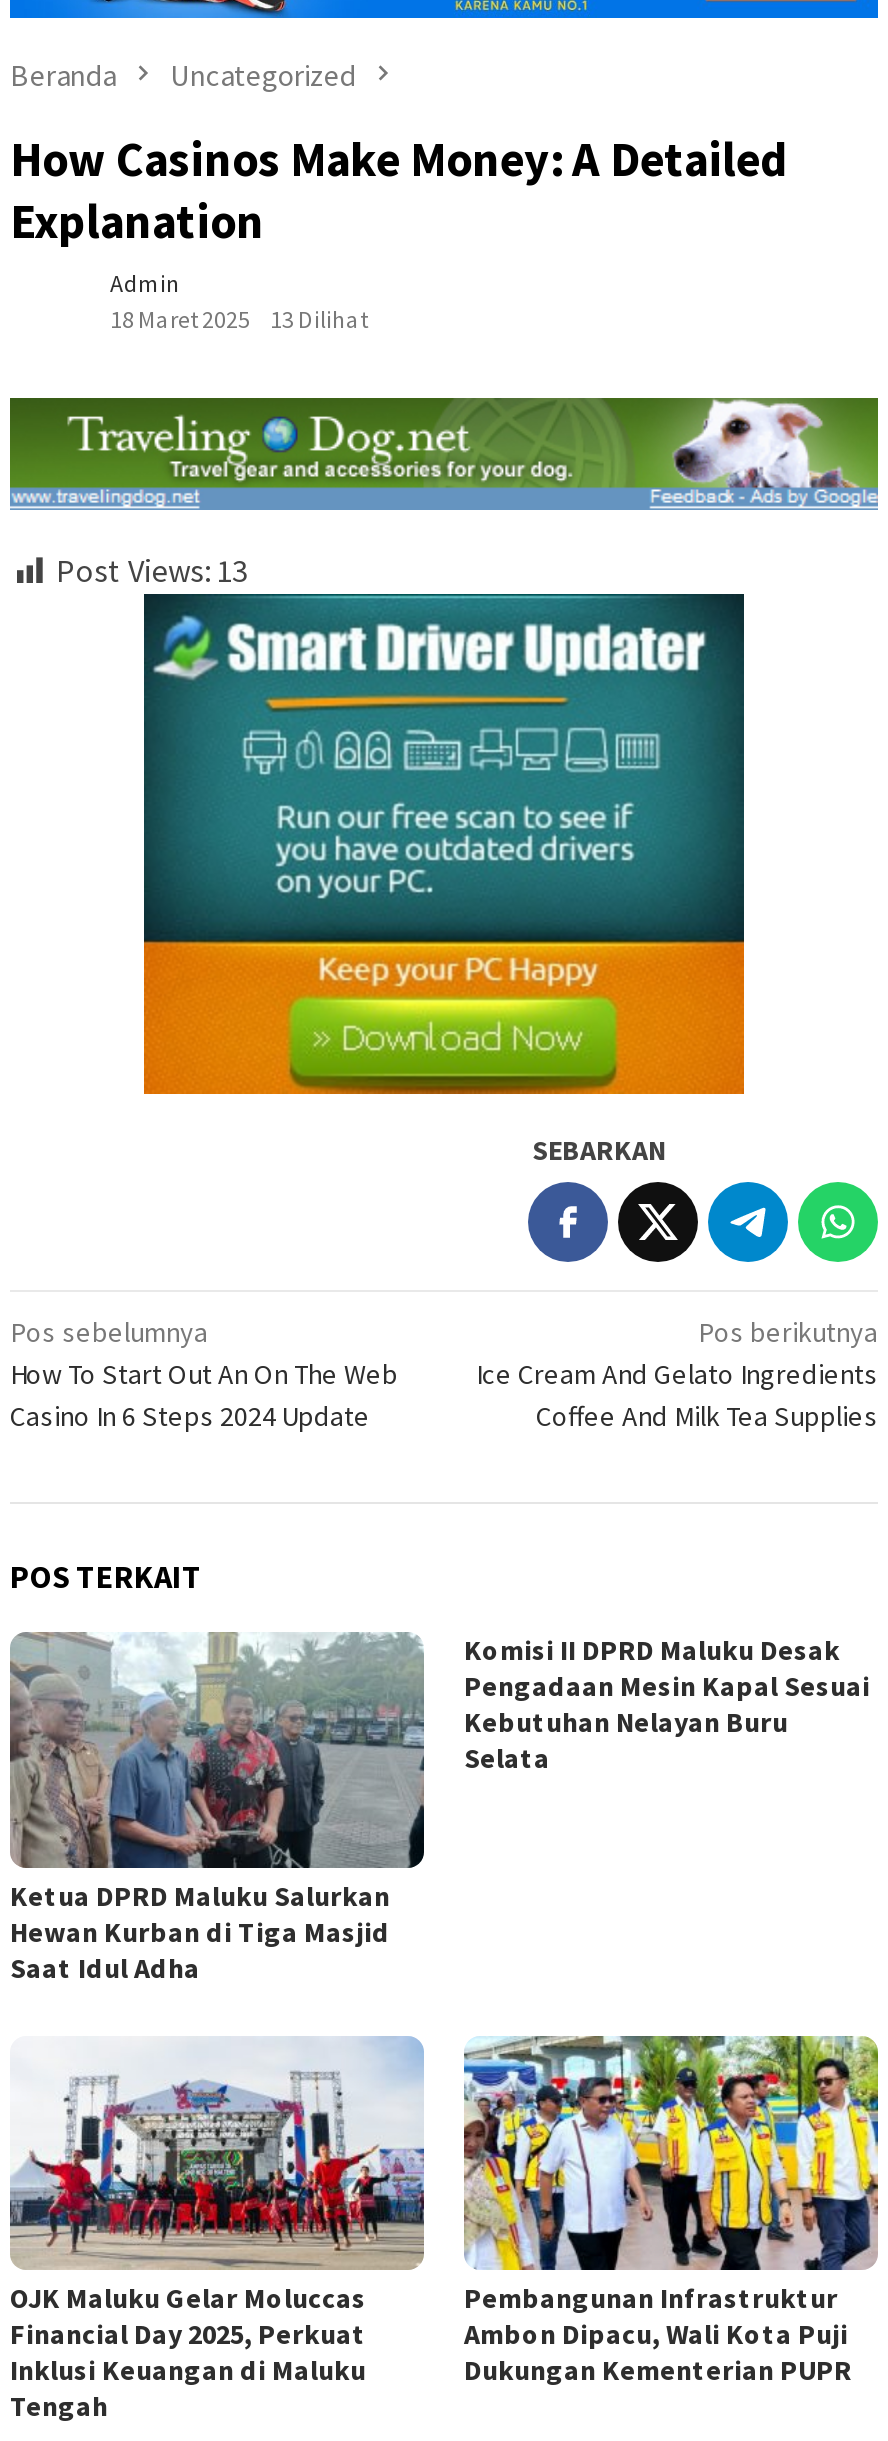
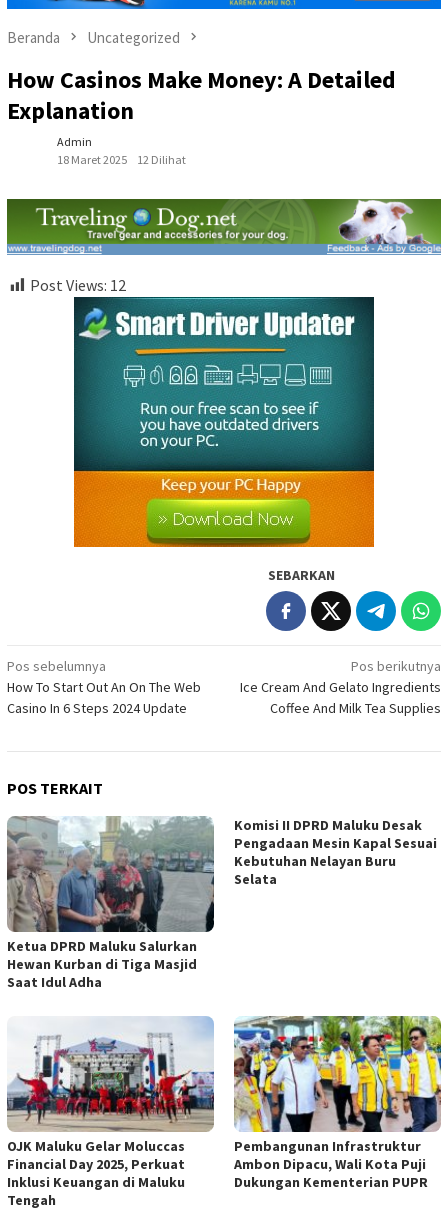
[110,305,368,335] 18 Maret 2025 13 Dilihat -> [57,152,186,167] 18 Maret 2025 12 Dilihat
[56,550,248,590] Post Views: 13 -> [30,275,126,295] Post Views: 12

